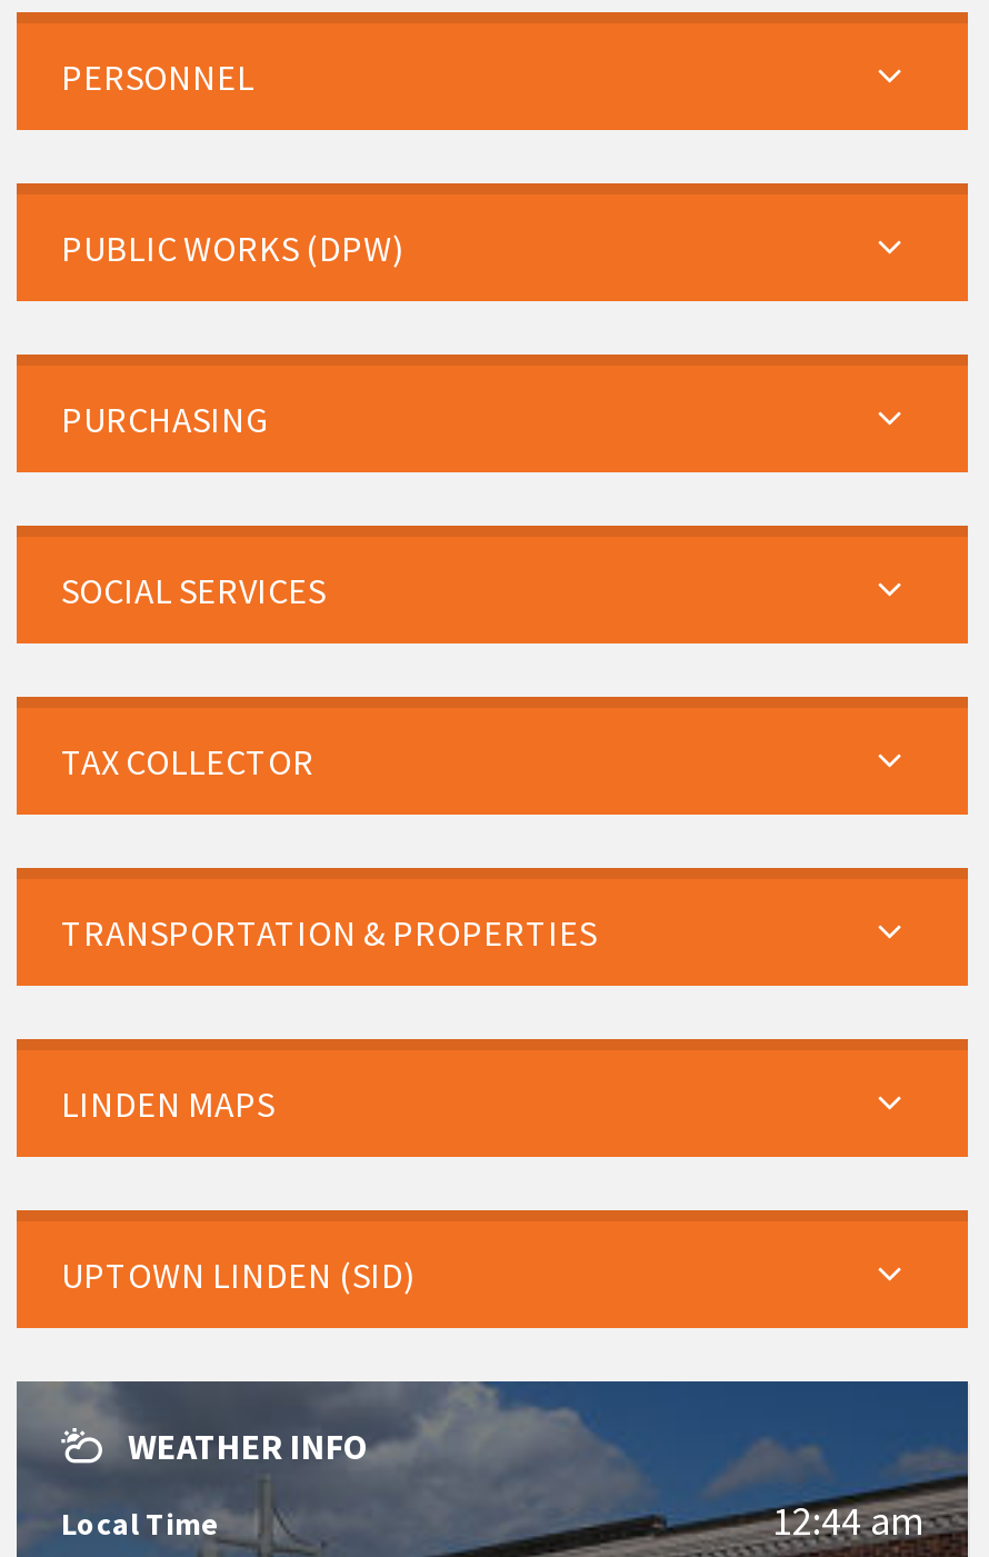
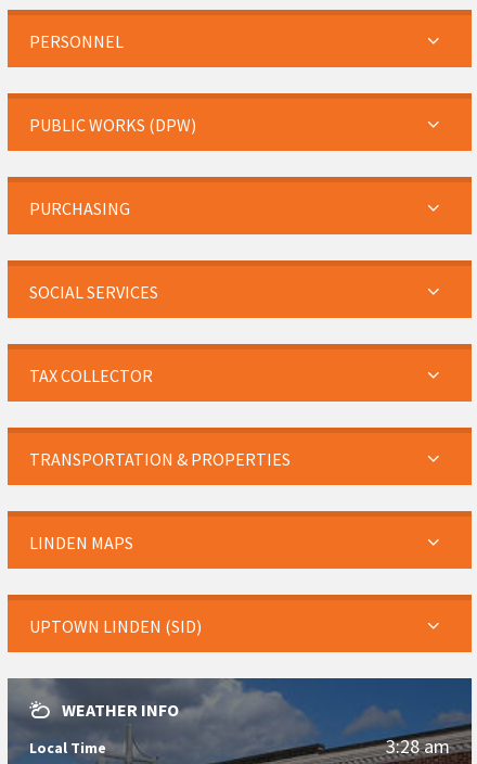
[772,1495,923,1546] 12:44 am -> [386,734,450,759] 3:28 am

